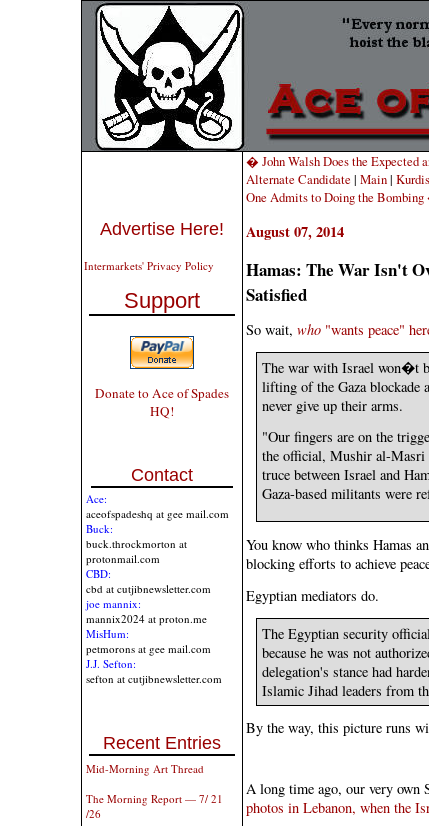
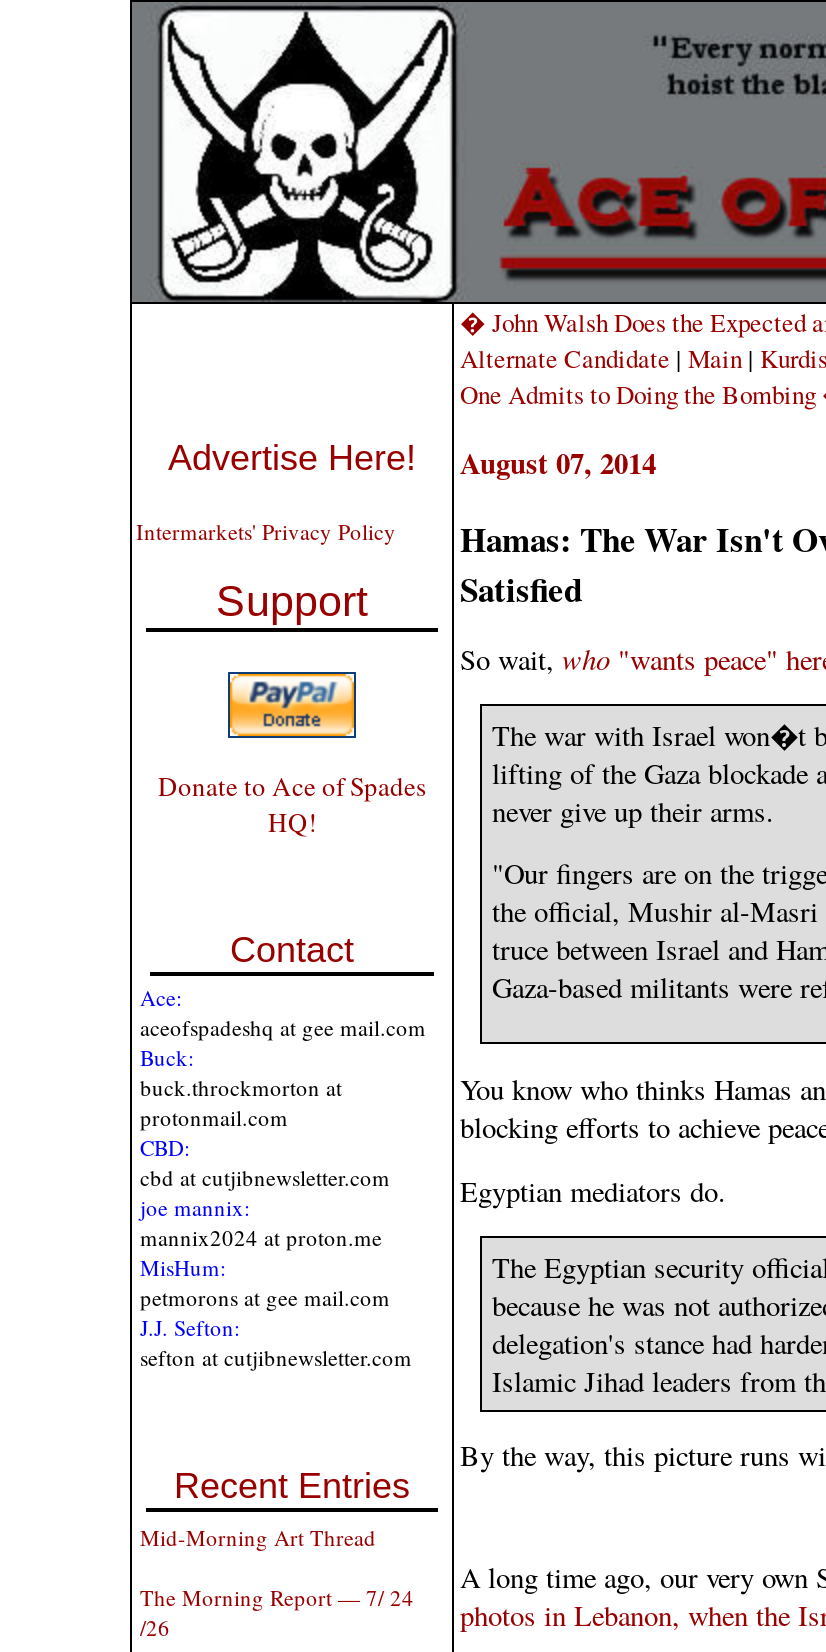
[86,791,223,806] The Morning Report — 7/ 21 -> [140,1582,414,1612] The Morning Report — 7/ 24

